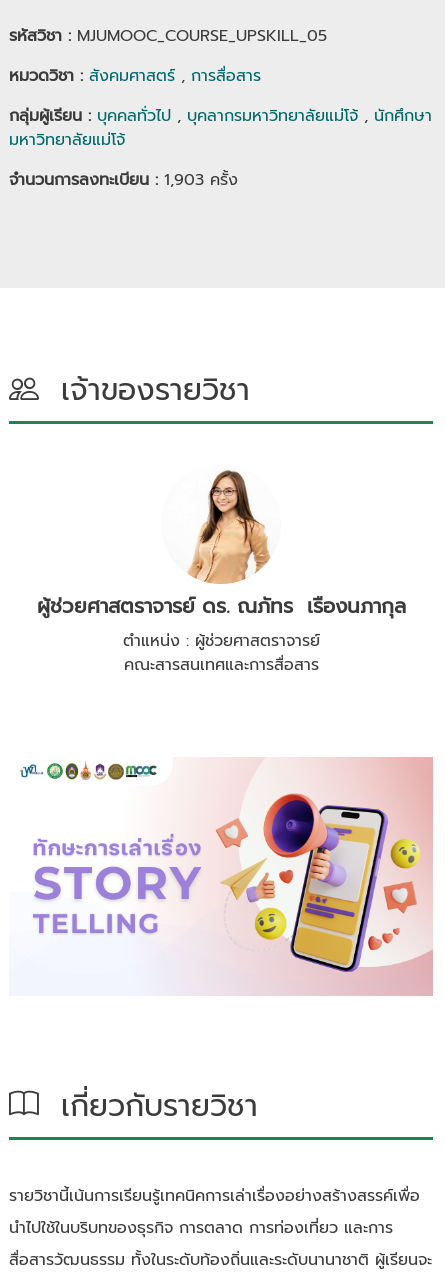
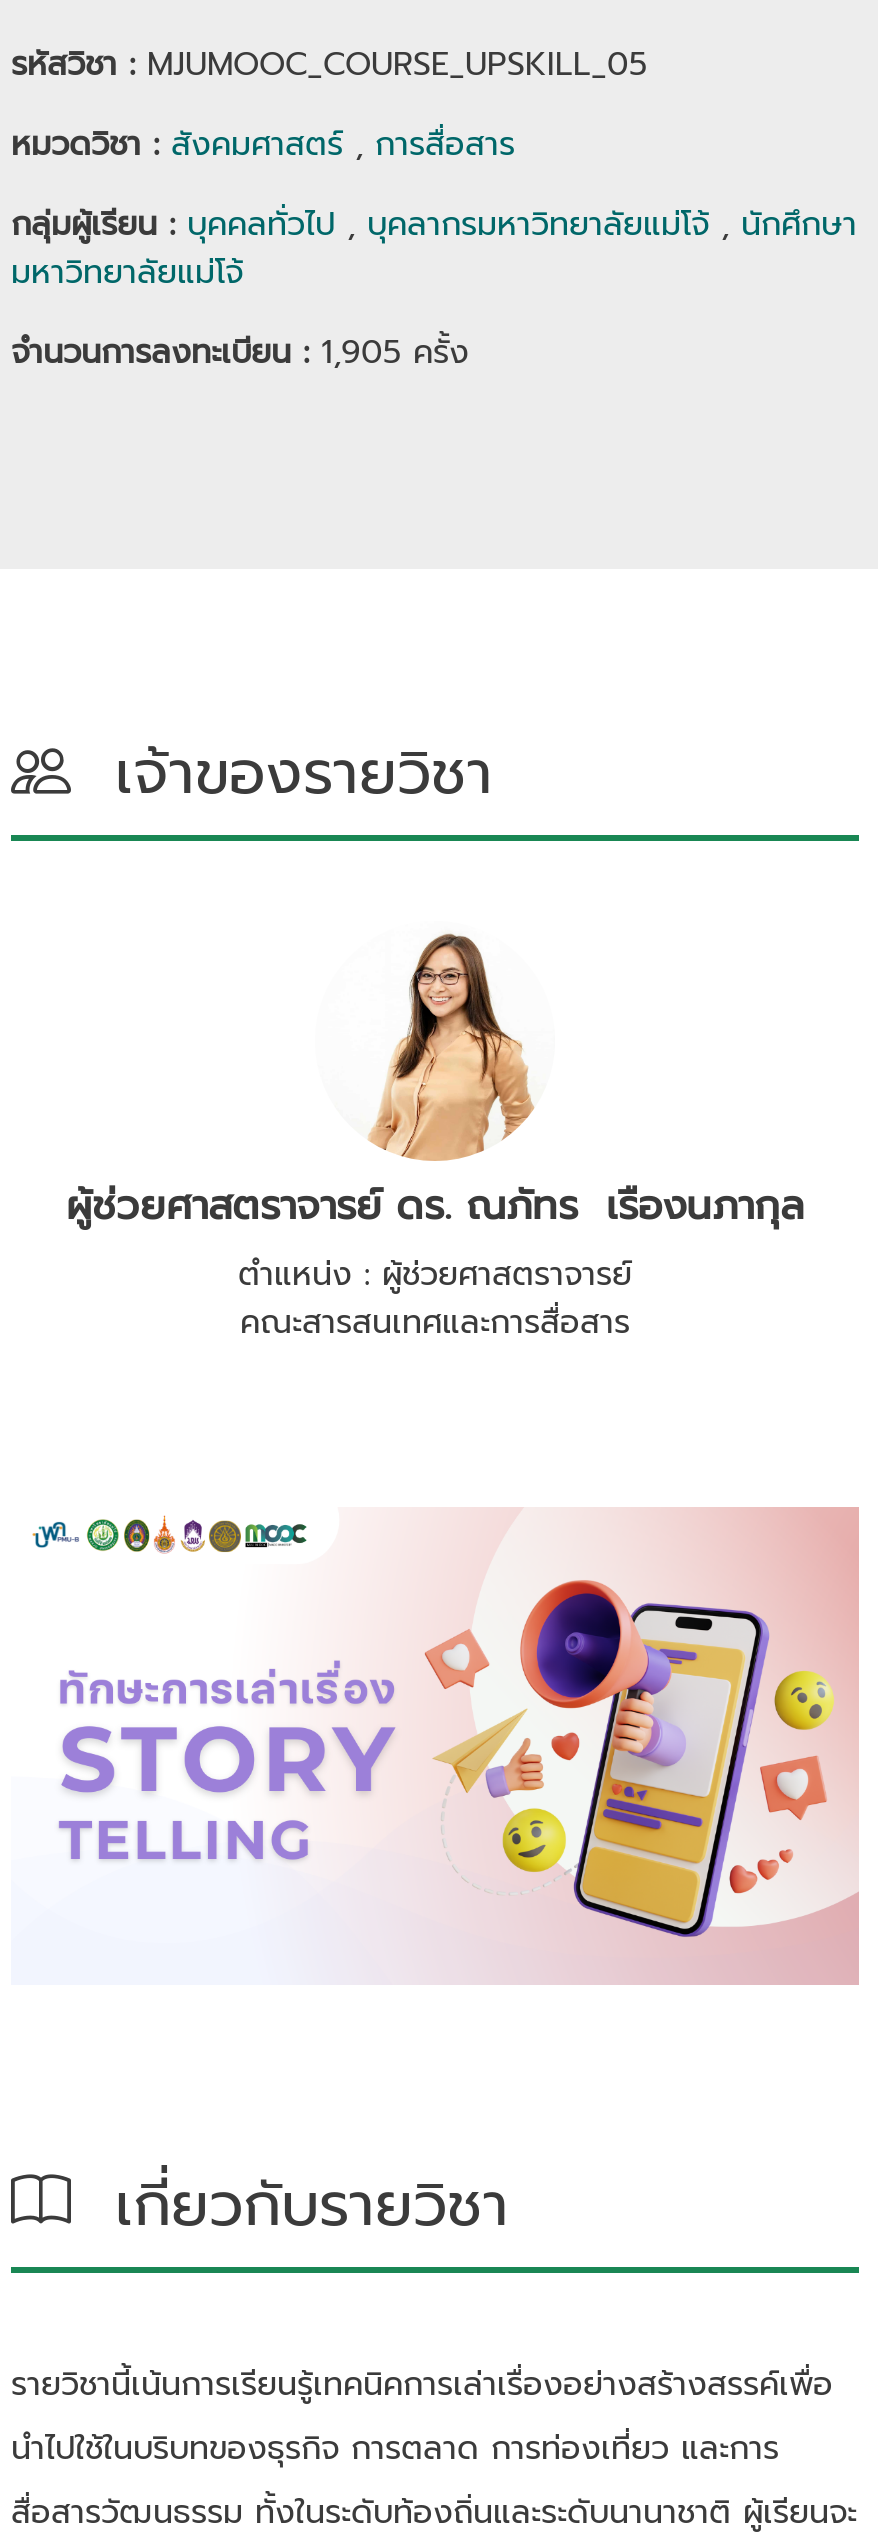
[9,168,238,192] จำนวนการลงทะเบียน : 1,903ครั้ง -> [11,329,469,377] จำนวนการลงทะเบียน : 1,905ครั้ง

